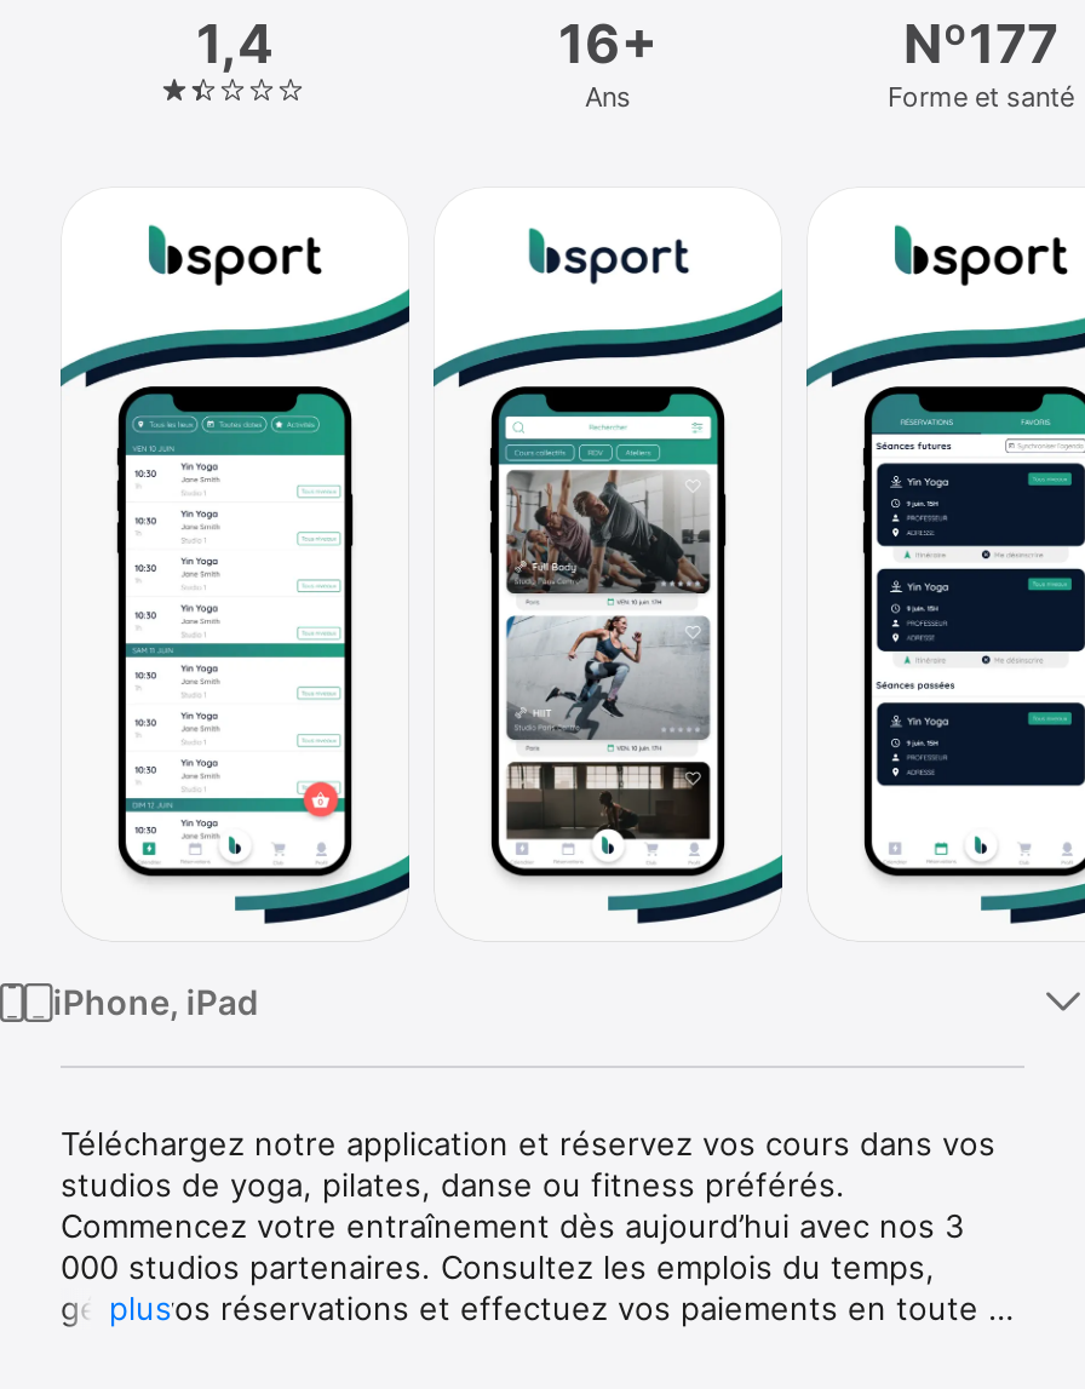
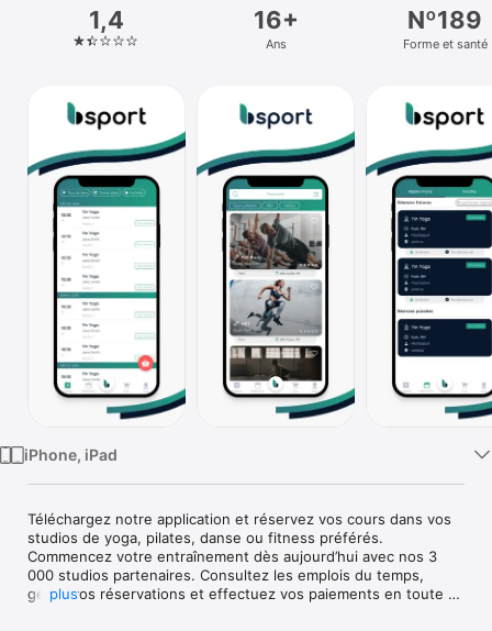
[903,12,1058,75] Nº177 -> [407,5,482,34] Nº189

